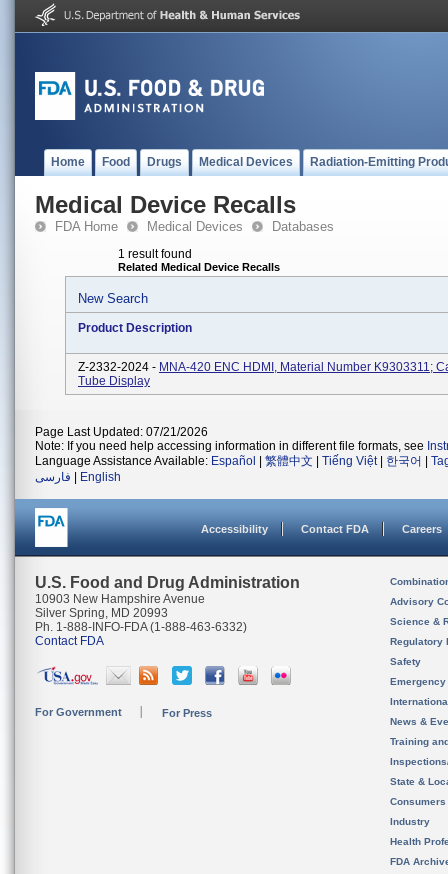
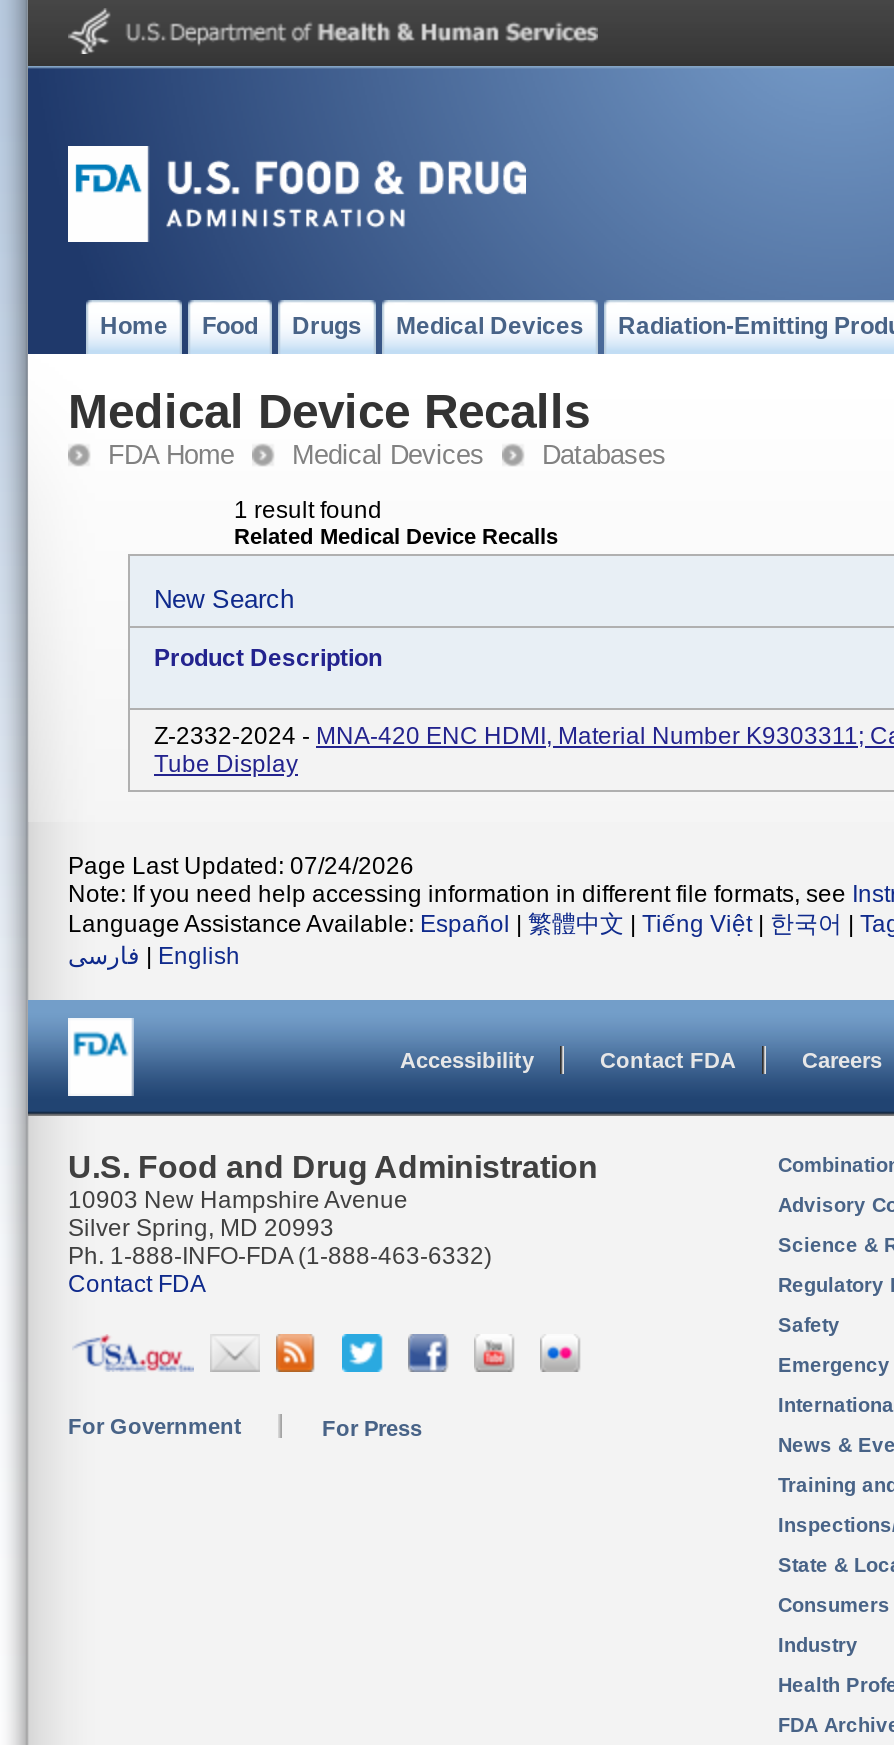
[35,425,208,439] Page Last Updated: 07/21/2026 -> [68,852,414,880] Page Last Updated: 07/24/2026

